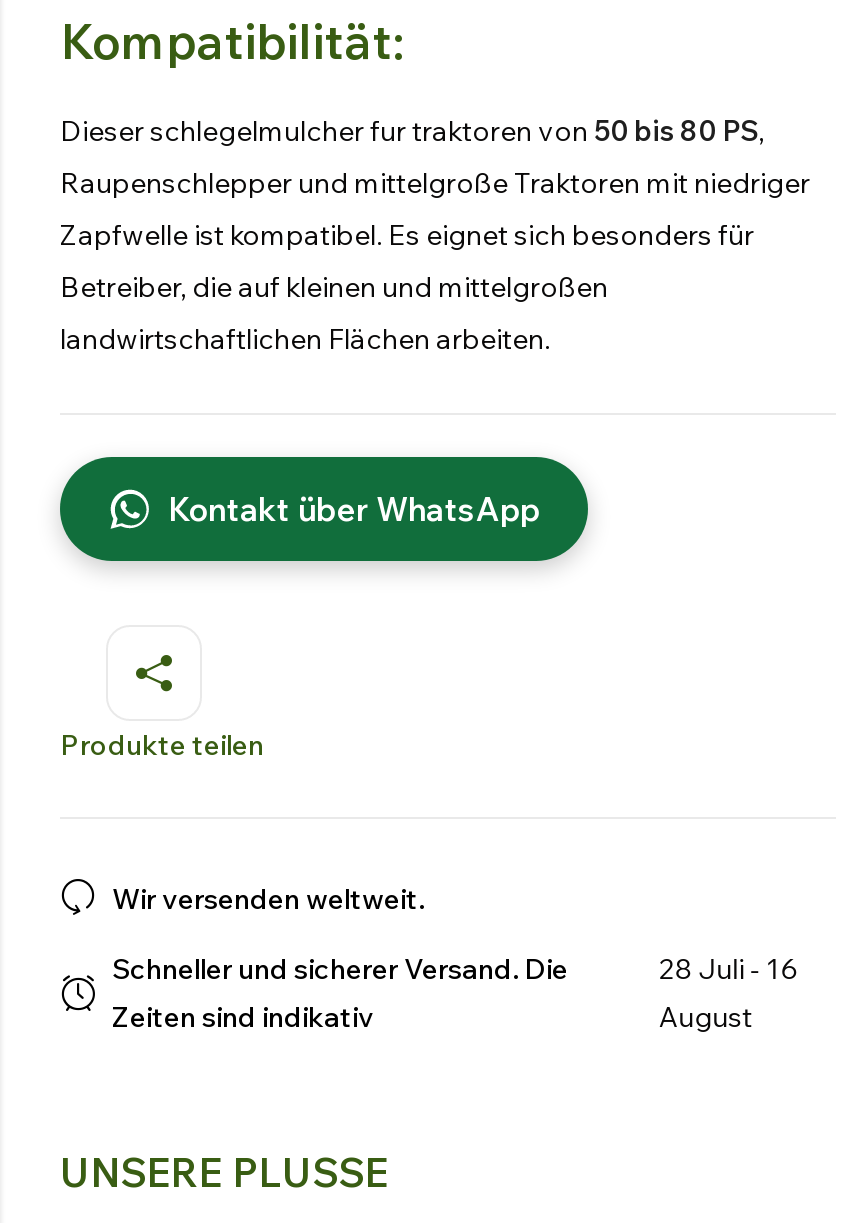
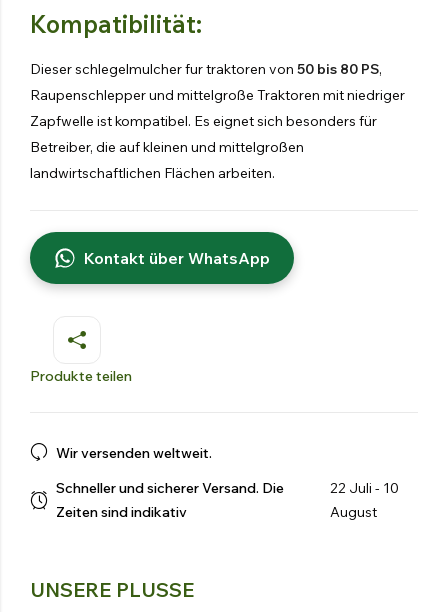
[658,952,798,988] 28 Juli - 16 -> [330,479,399,497] 22 Juli - 10

